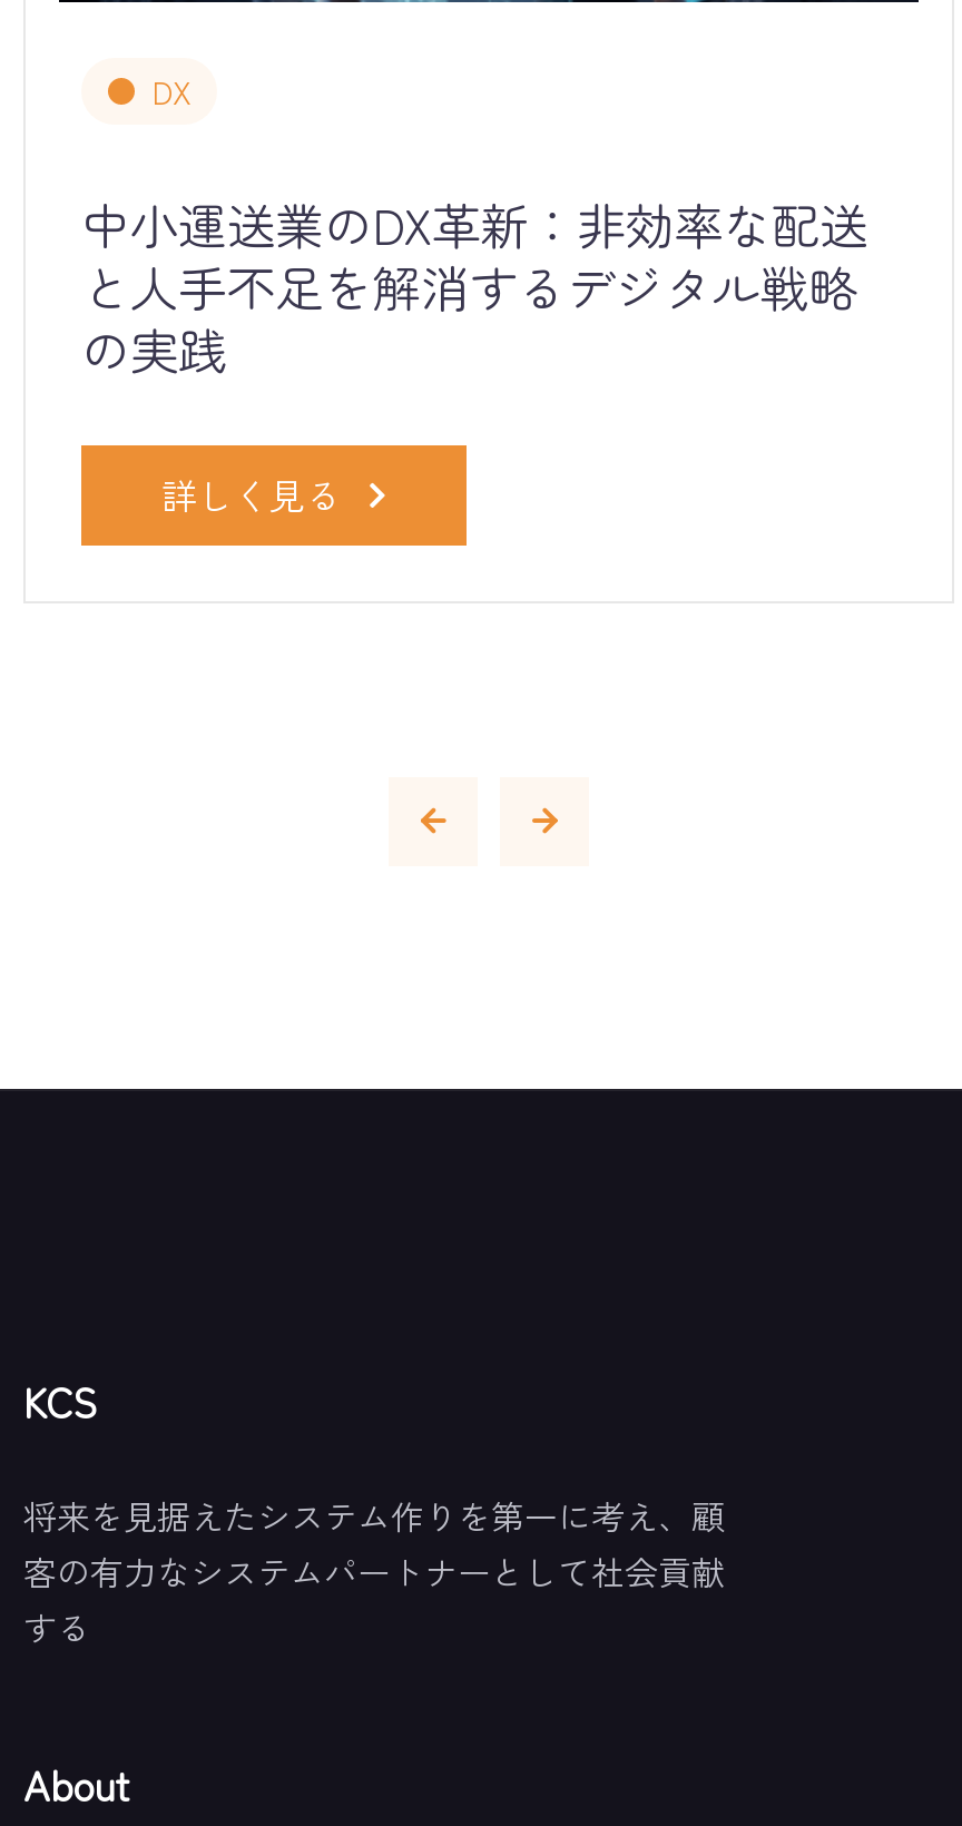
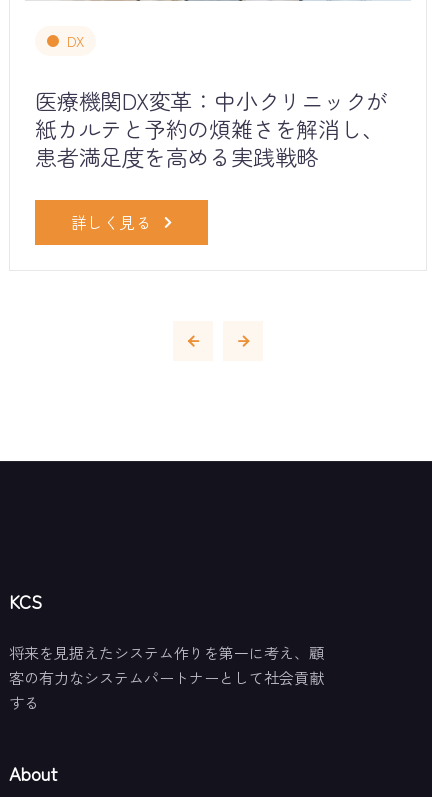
[81,187,868,383] 中小運送業のDX革新：非効率な配送 | と人手不足を解消するデジタル戦略 | の実践 -> [35,84,388,172] 医療機関DX変革：中小クリニックが | 紙カルテと予約の煩雑さを解消し、 | 患者満足度を高める実践戦略

